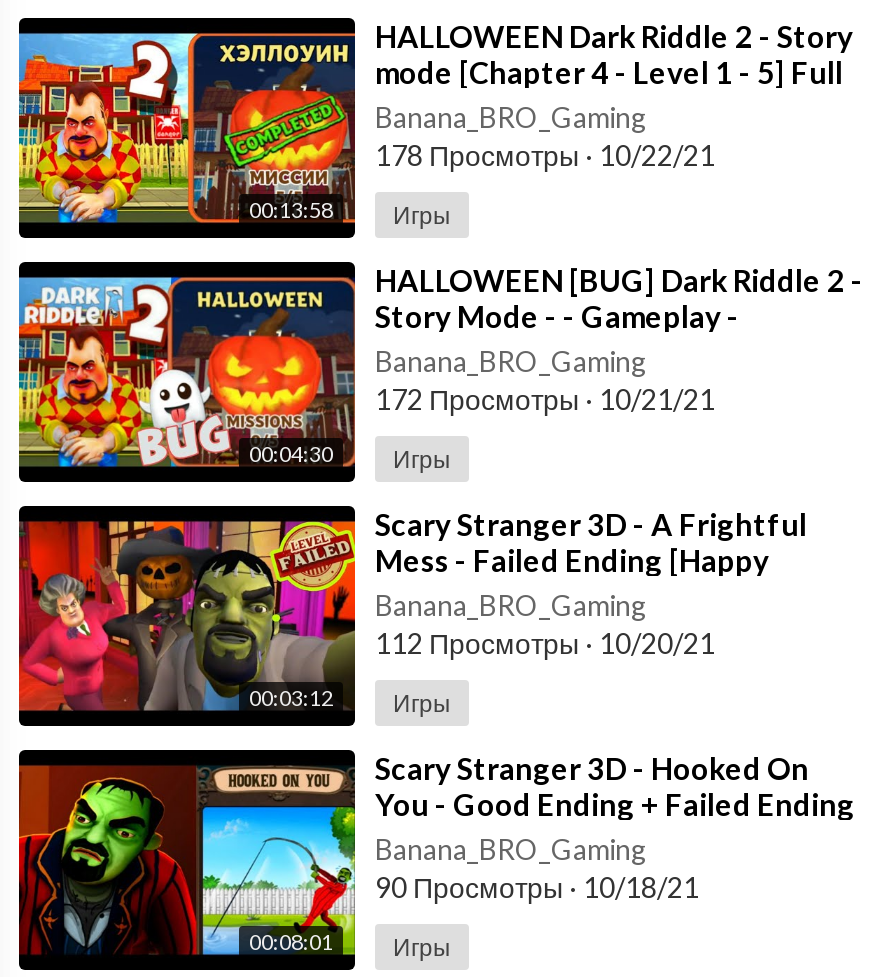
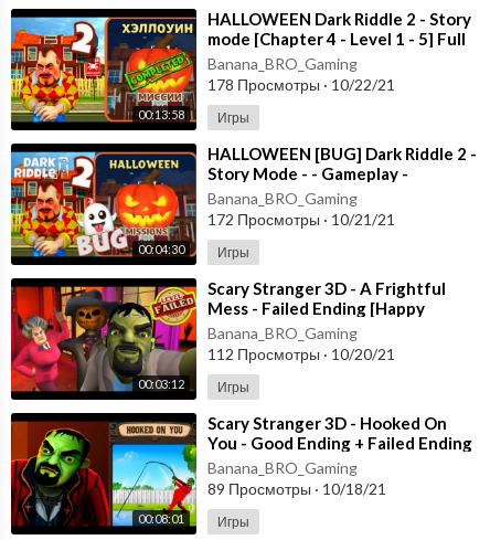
[375,871,699,905] 90 Просмотры · 10/18/21 -> [207,480,386,499] 89 Просмотры · 10/18/21

